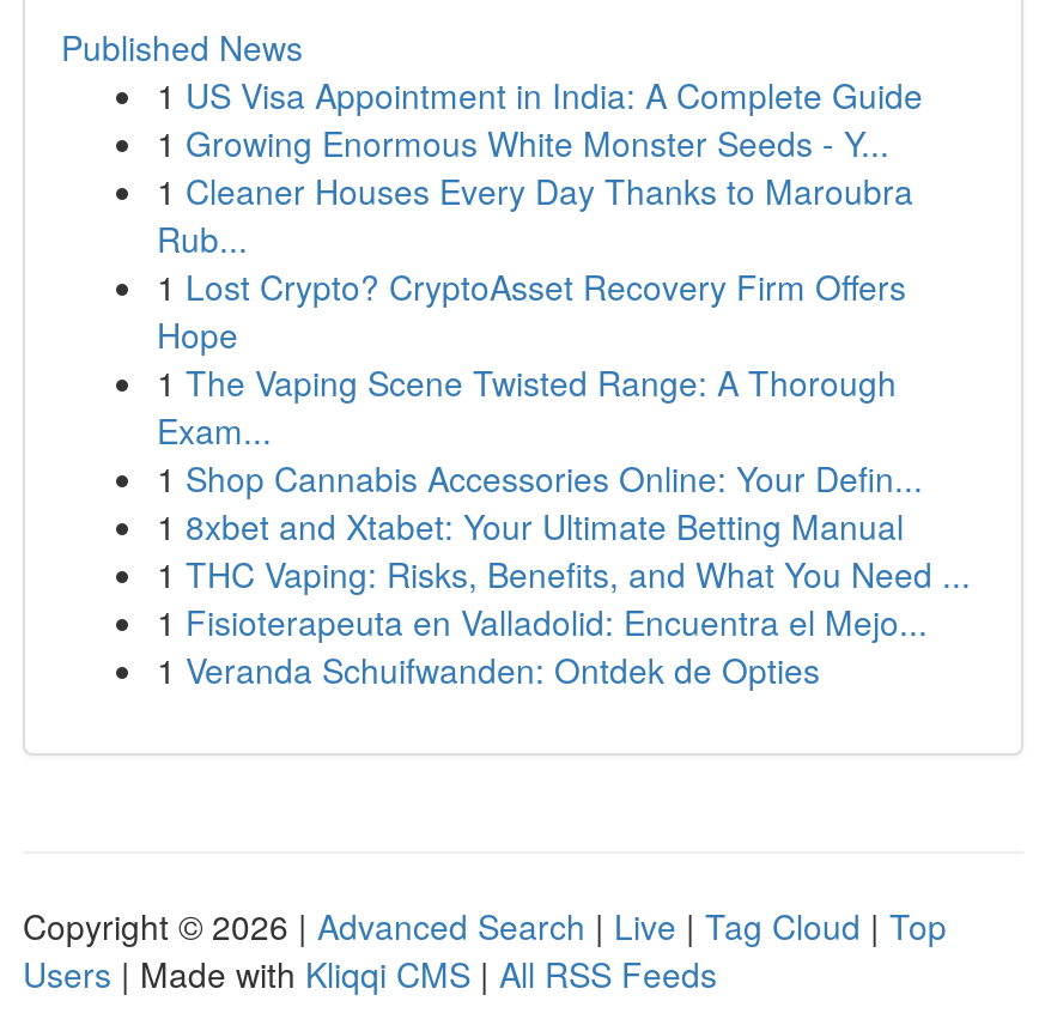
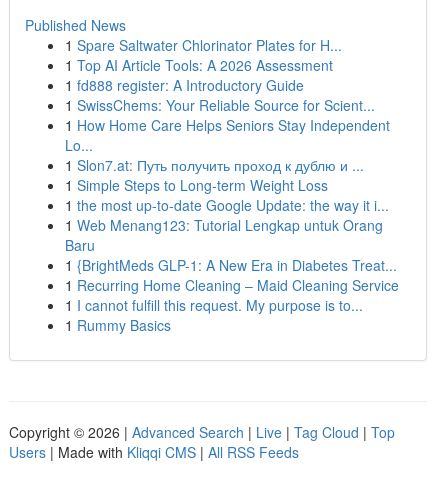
[157,71,971,693] 1 US Visa Appointment in India: A Complete Guide | 1 Growing Enormous White Monster Seeds - Y... | 1 Cleaner Houses Every Day Thanks to Maroubra | Rub... | 1 Lost Crypto? CryptoAsset Recovery Firm Offers | Hope | 1 The Vaping Scene Twisted Range: A Thorough | Exam... | 1 Shop Cannabis Accessories Online: Your Defin... | 1 8xbet and Xtabet: Your Ultimate Betting Manual | 1 THC Vaping: Risks, Benefits, and What You Need ... | 1 Fisioterapeuta en Valladolid: Encuentra el Mejo... | 1 Veranda Schuifwanden: Ontdek de Opties -> [65,35,399,335] 1 Spare Saltwater Chlorinator Plates for H... | 1 Top AI Article Tools: A 2026 Assessment | 1 fd888 register: A Introductory Guide | 1 SwissChems: Your Reliable Source for Scient... | 1 How Home Care Helps Seniors Stay Independent | Lo... | 1 Slon7.at: Путь получить проход к дублю и ... | 1 Simple Steps to Long-term Weight Loss | 1 the most up-to-date Google Update: the way it i... | 1 Web Menang123: Tutorial Lengkap untuk Orang | Baru | 1 {BrightMeds GLP-1: A New Era in Diabetes Treat... | 1 Recurring Home Cleaning – Maid Cleaning Service | 1 I cannot fulfill this request. My purpose is to... | 1 Rummy Basics

